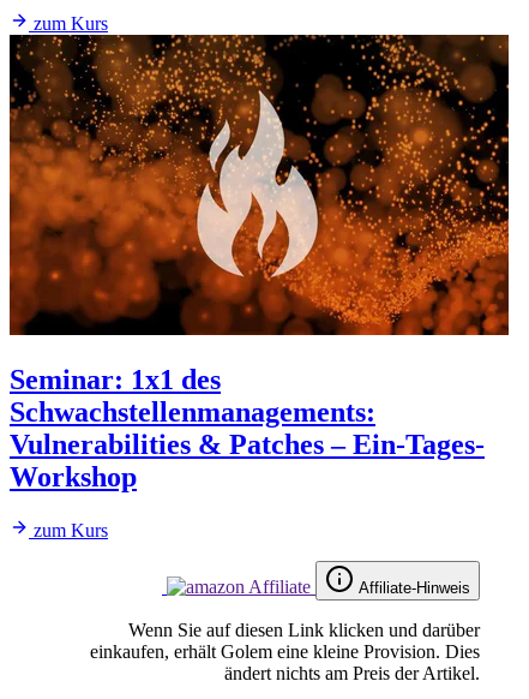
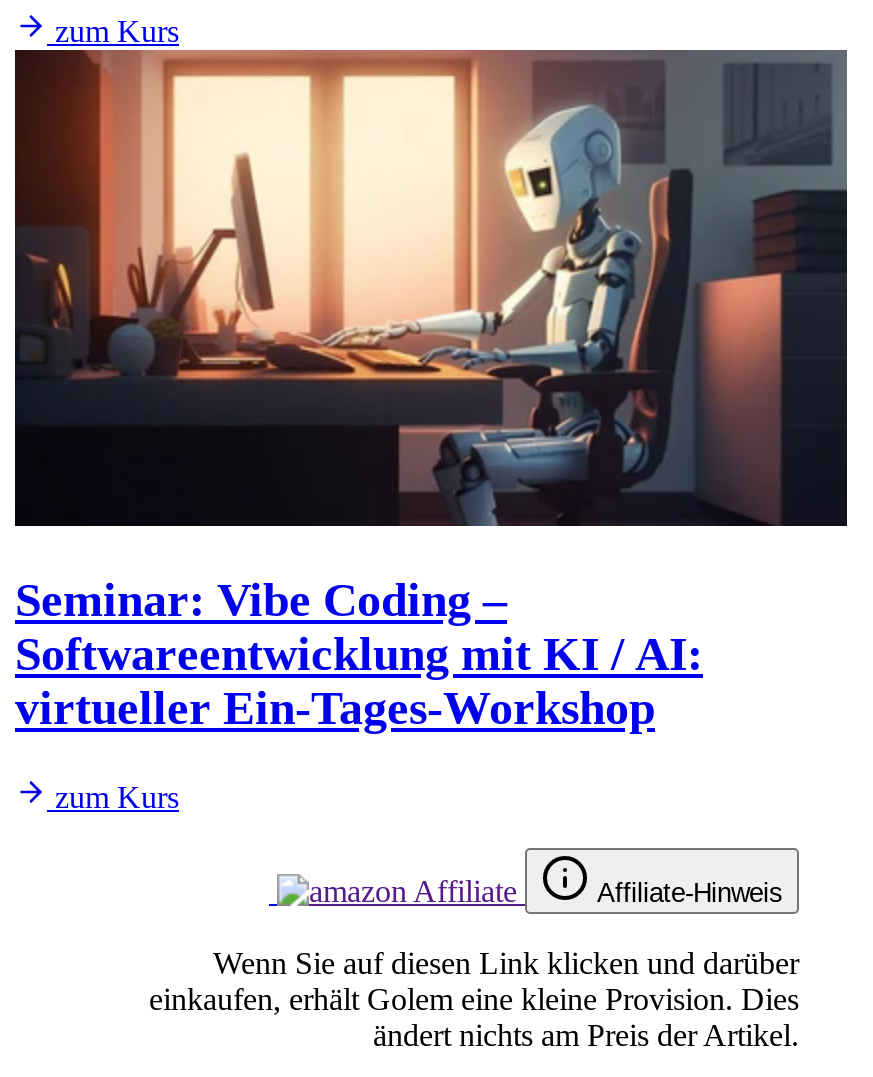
[8,34,510,493] [image] | Seminar: 1x1 des | Schwachstellenmanagements: | Vulnerabilities & Patches – Ein-Tages- | Workshop -> [13,48,849,735] [image] | Seminar: Vibe Coding – | Softwareentwicklung mit KI / AI: | virtueller Ein-Tages-Workshop

